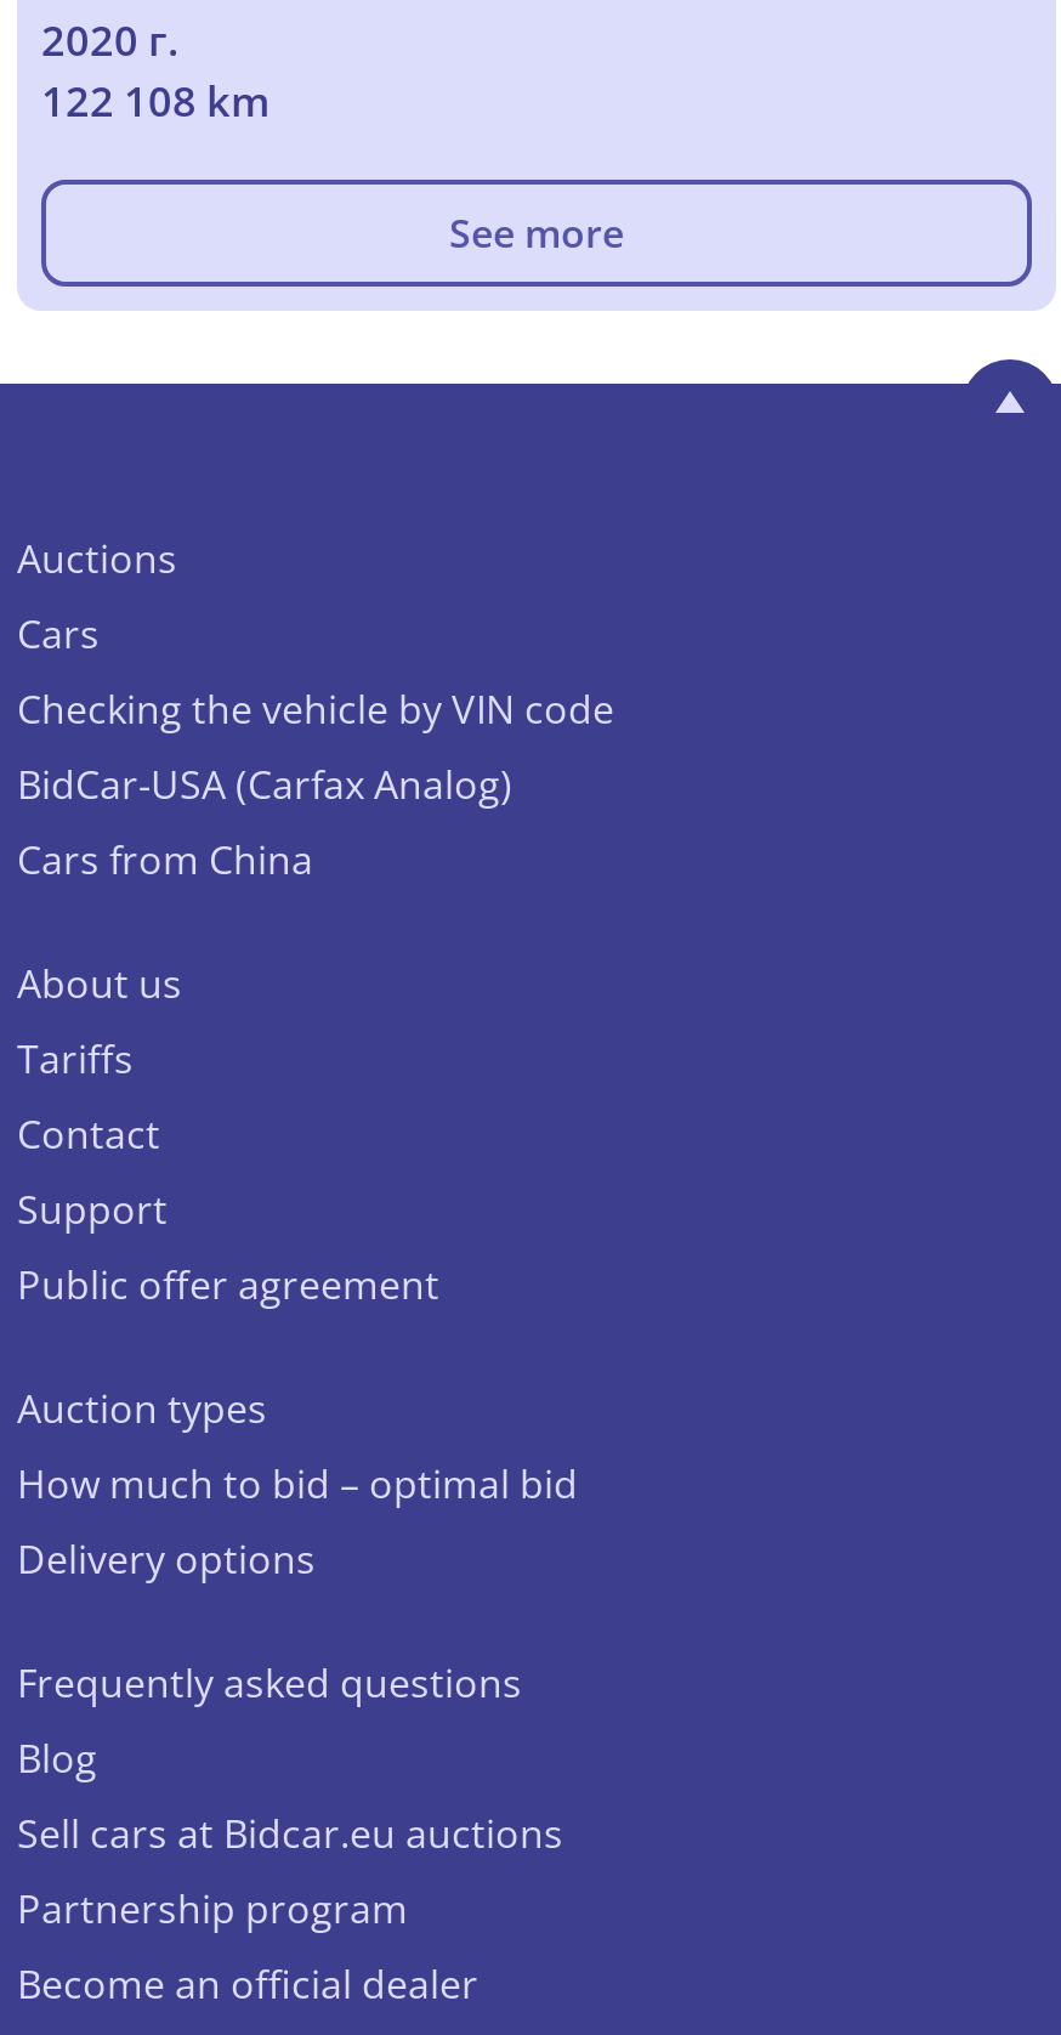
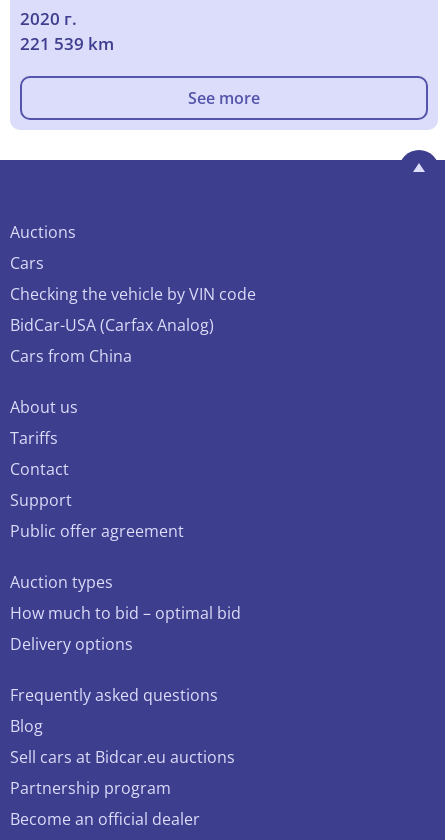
[41,74,269,130] 122 108 km -> [20,32,114,55] 221 539 km

